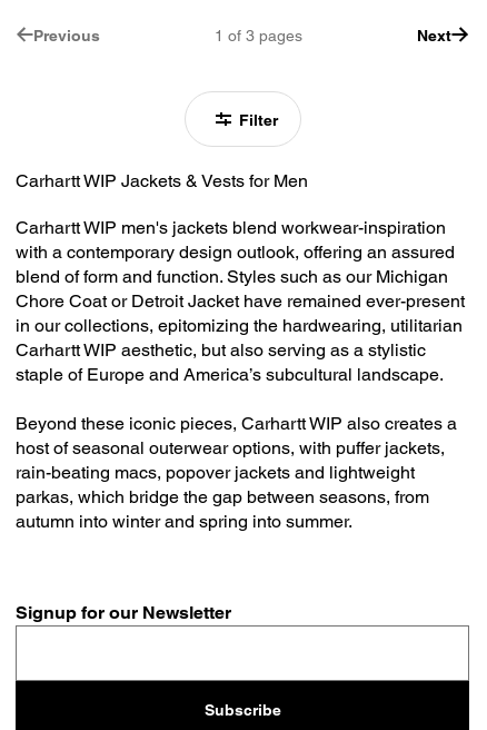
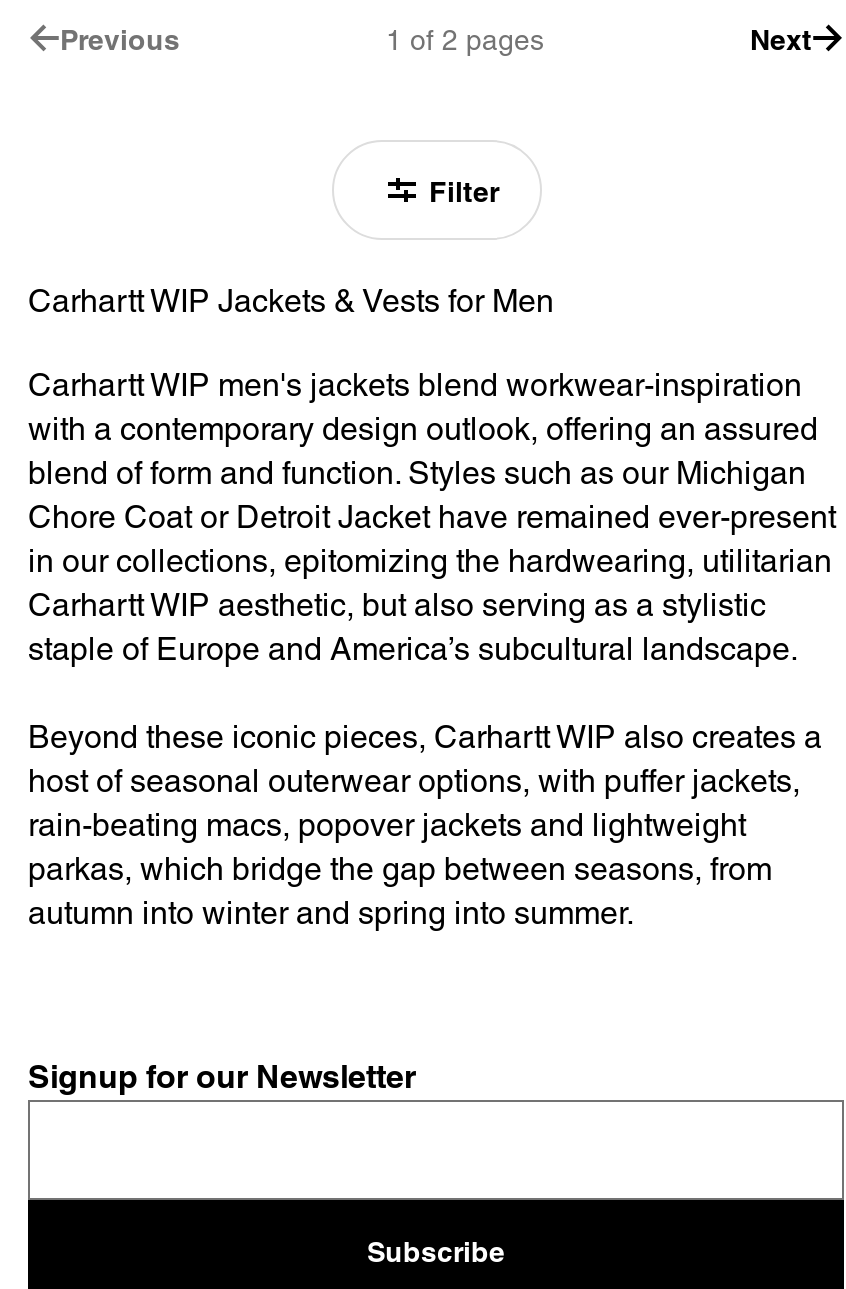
[215,27,302,45] 1 of 3 pages -> [386,24,544,56] 1 of 2 pages

